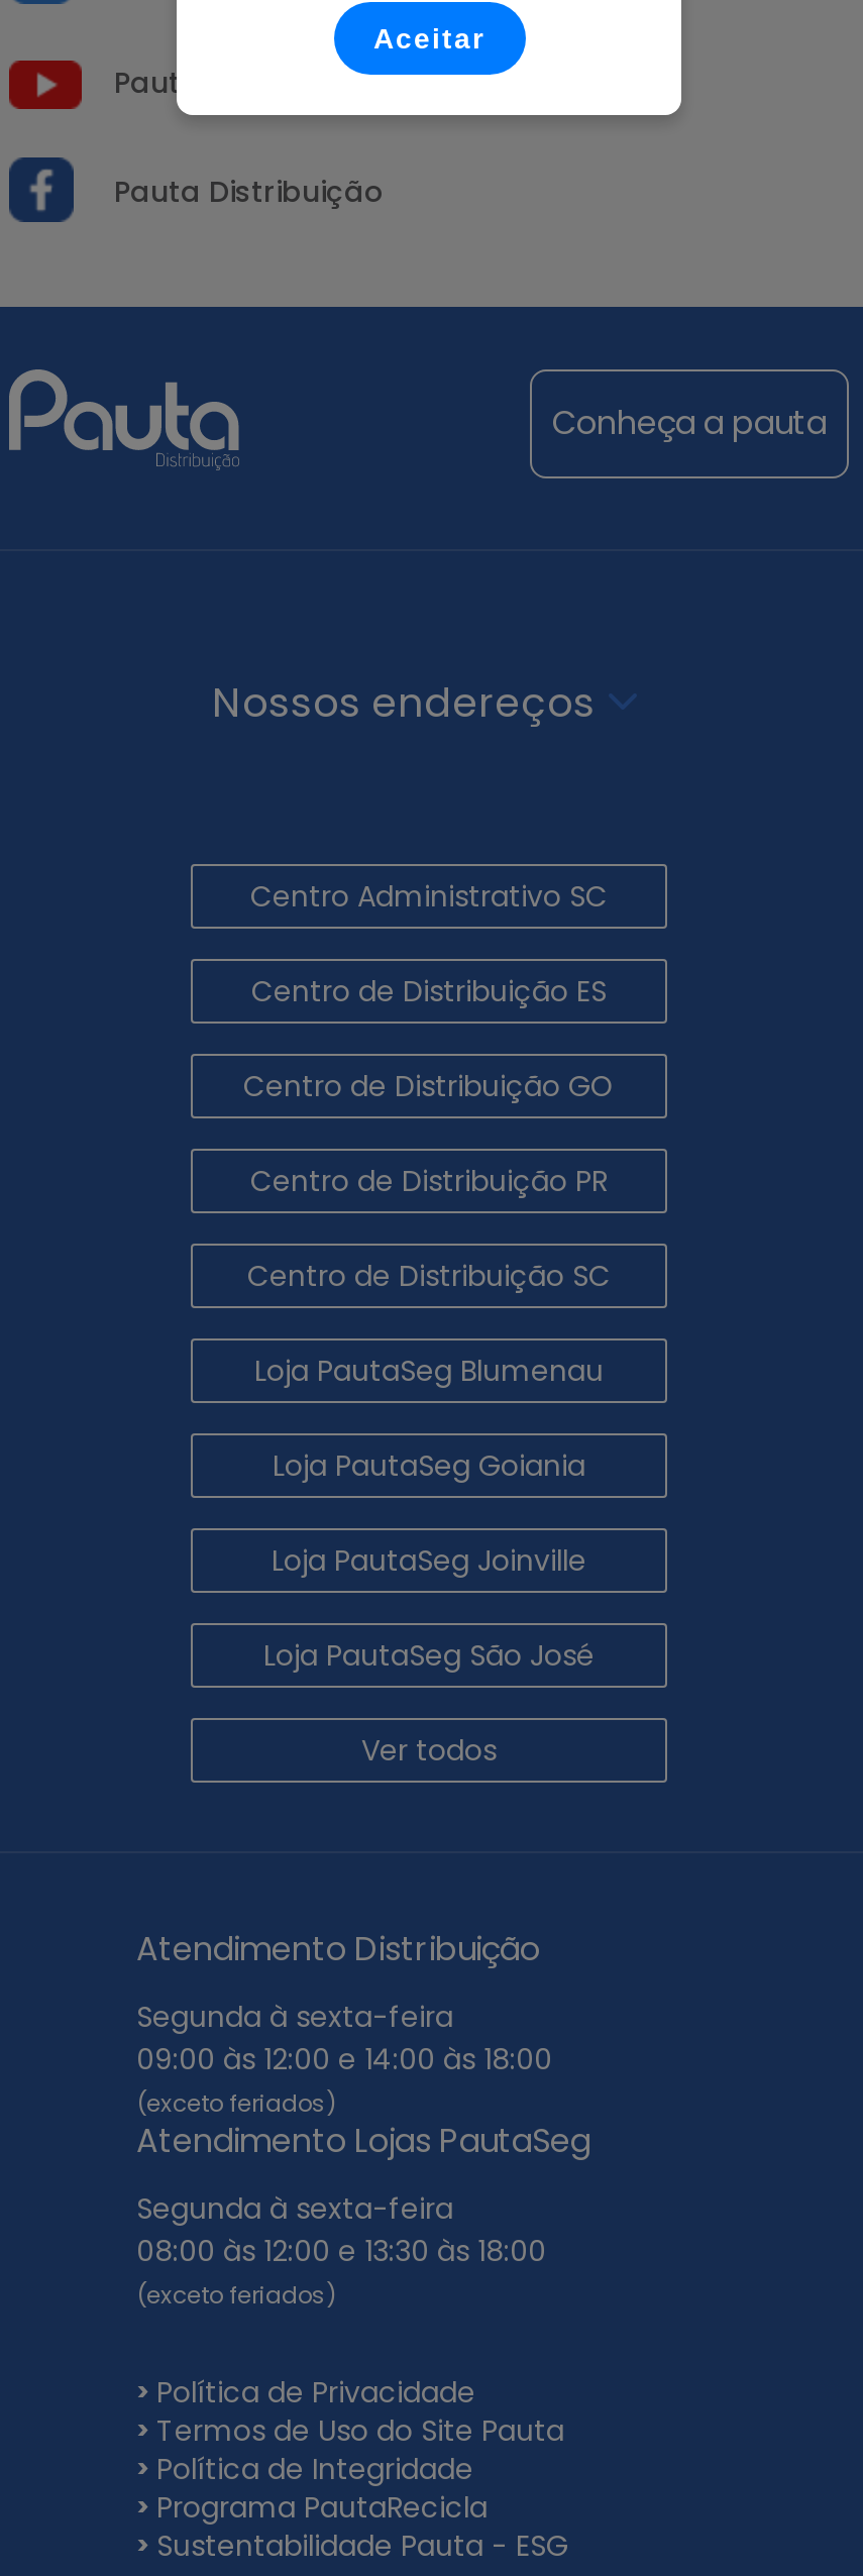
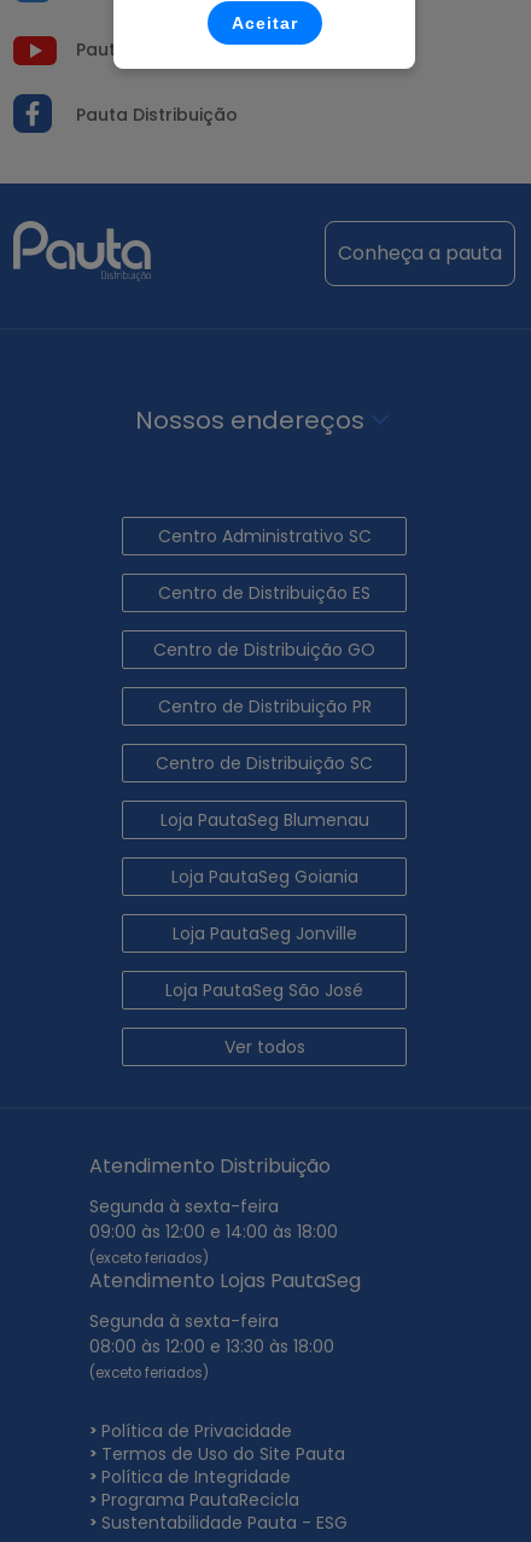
[272,1540,586,1580] Loja PautaSeg Joinville -> [172,921,357,945] Loja PautaSeg Jonville

